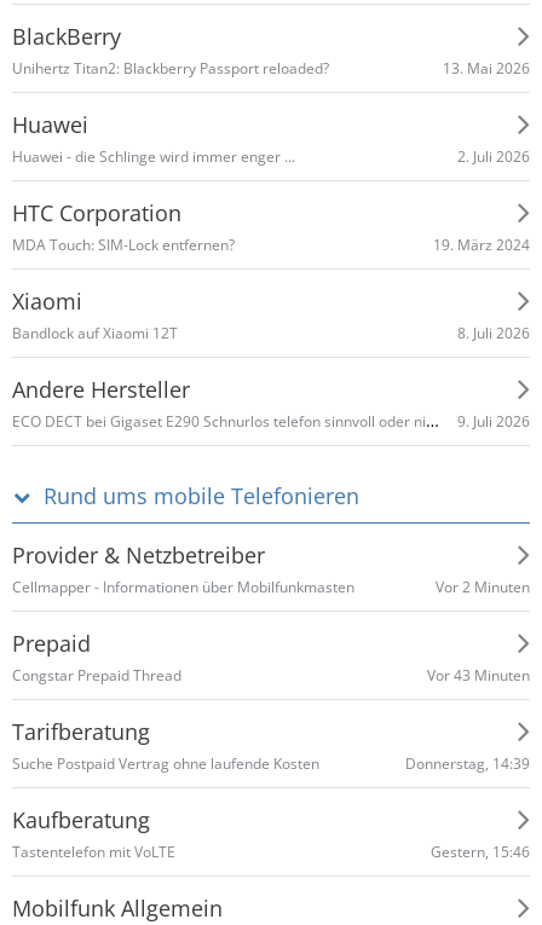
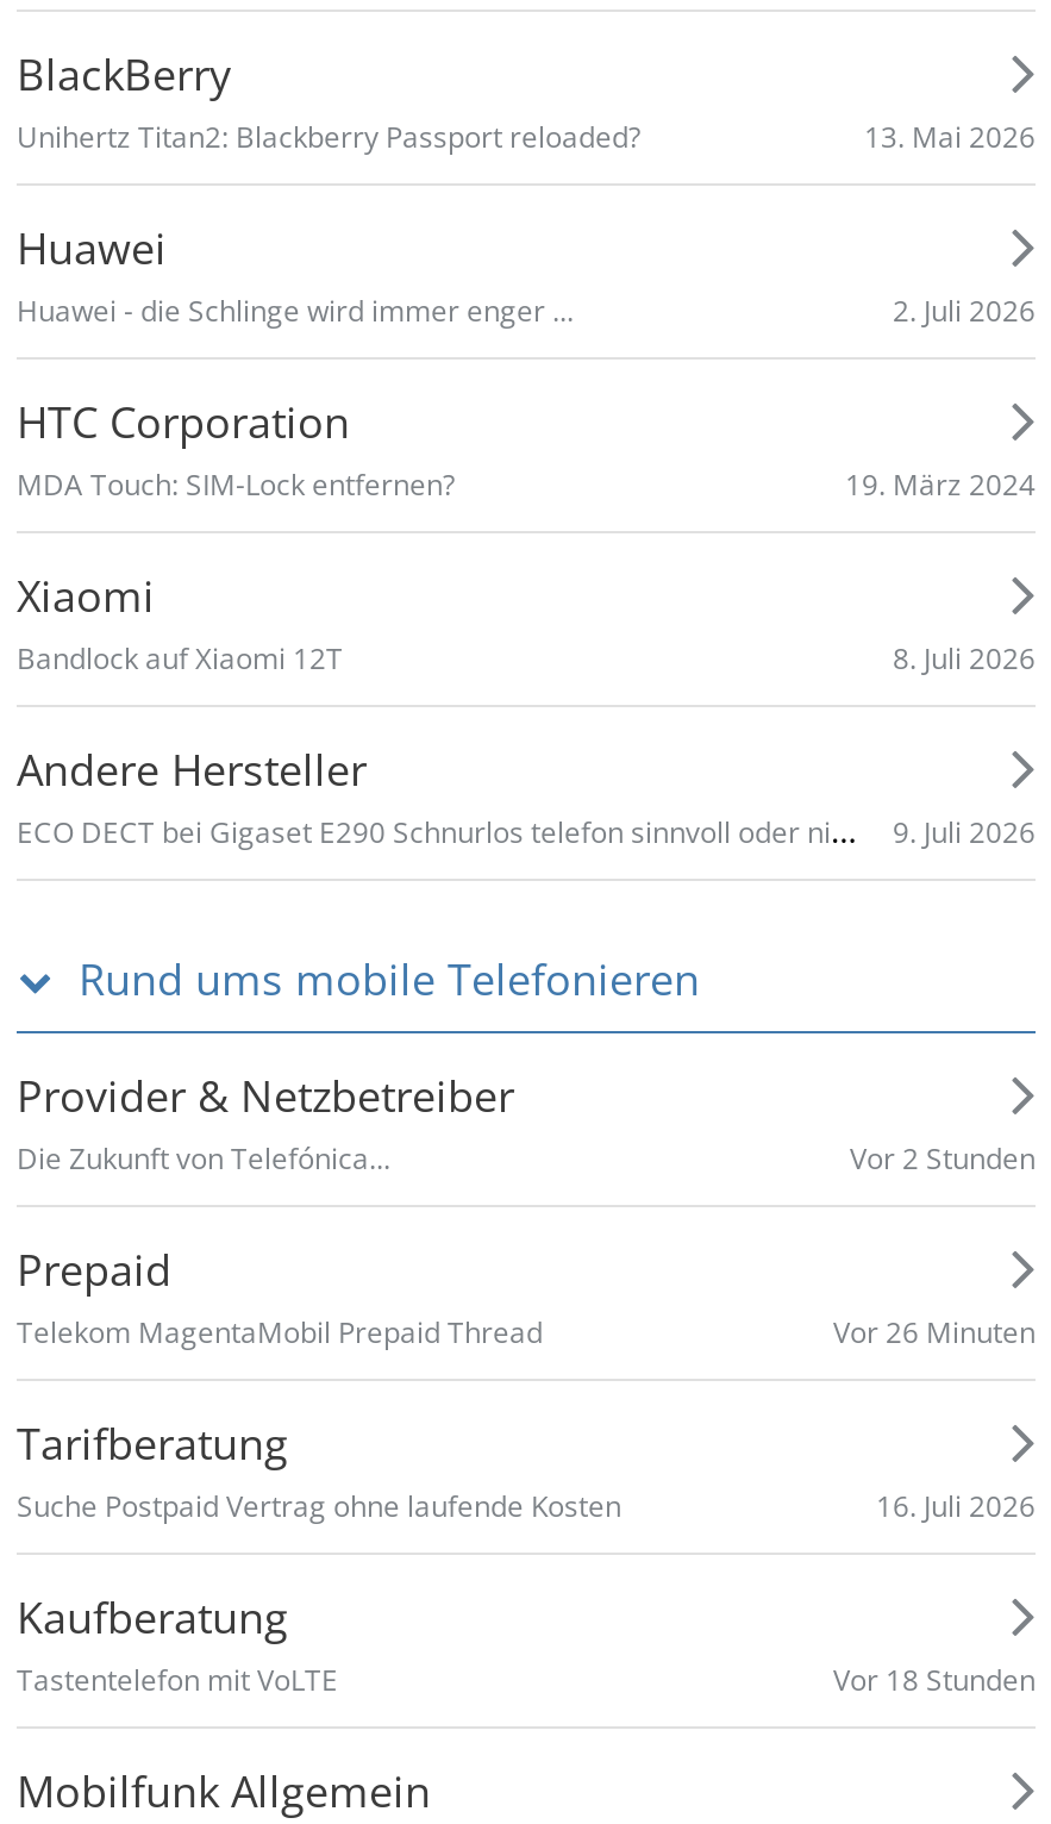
[12,576,530,597] Cellmapper - Informationen über Mobilfunkmasten | Vor 2 Minuten -> [17,1137,1036,1179] Die Zukunft von Telefónica... | Vor 2 Stunden
[12,664,530,686] Congstar Prepaid Thread | Vor 43 Minuten -> [17,1311,1036,1353] Telekom MagentaMobil Prepaid Thread | Vor 26 Minuten
[405,753,530,773] Donnerstag, 14:39 -> [876,1485,1036,1525] 16. Juli 2026
[431,841,530,862] Gestern, 15:46 -> [833,1659,1036,1699] Vor 18 Stunden

